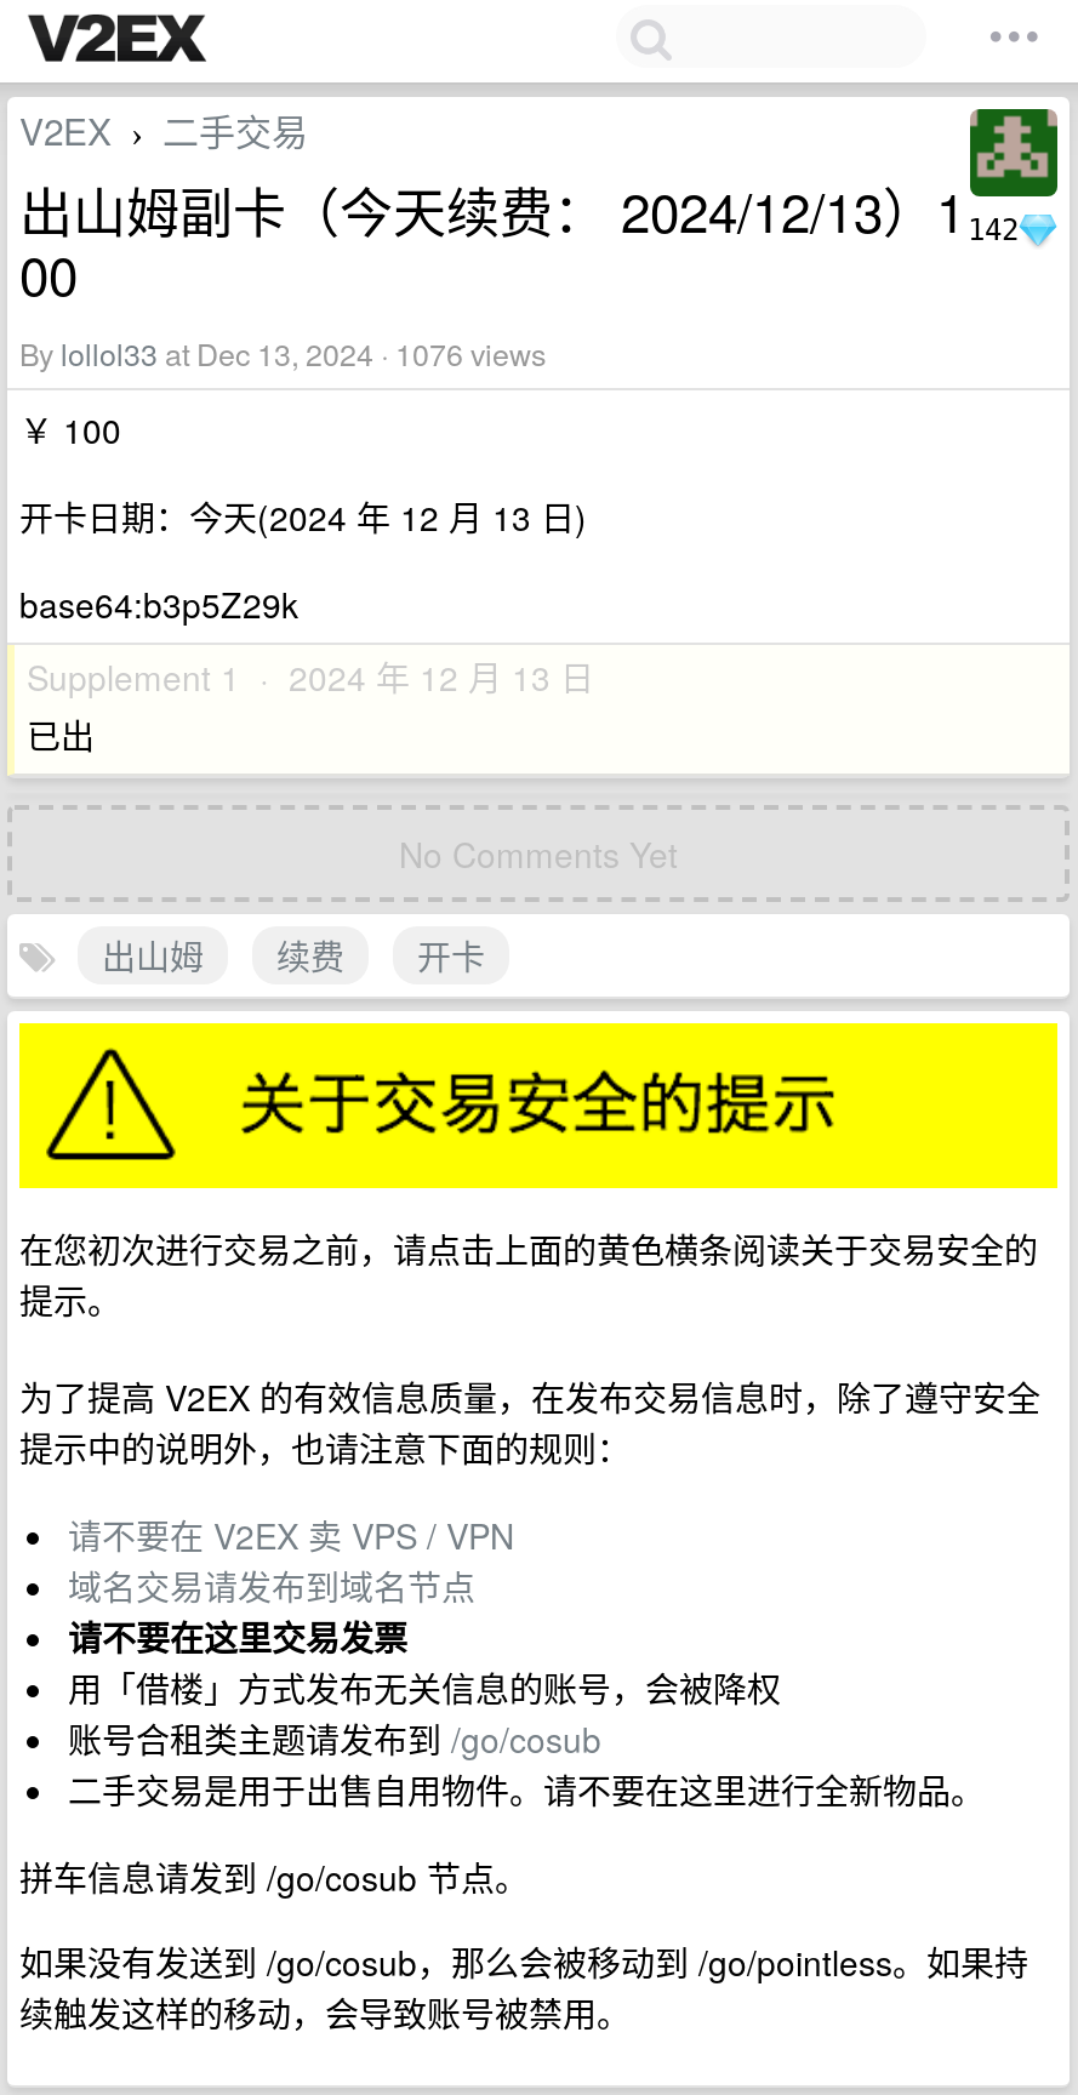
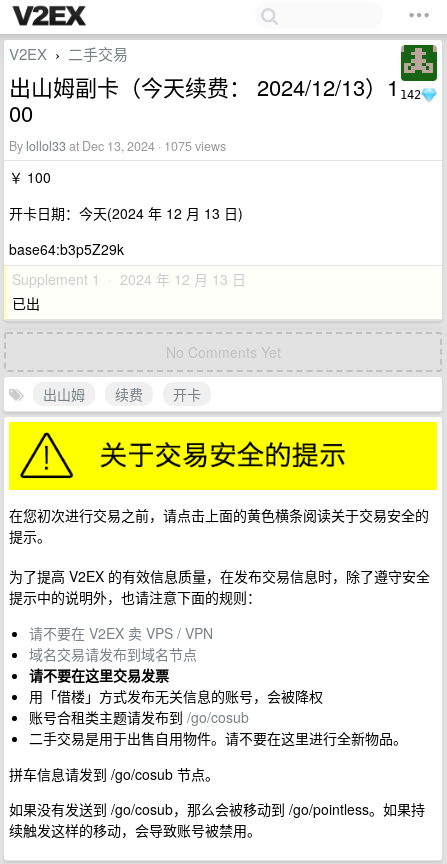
[19,332,546,376] By lollol33 at Dec 13, 2024 · 1076 views -> [9,137,226,155] By lollol33 at Dec 13, 2024 · 1075 views

